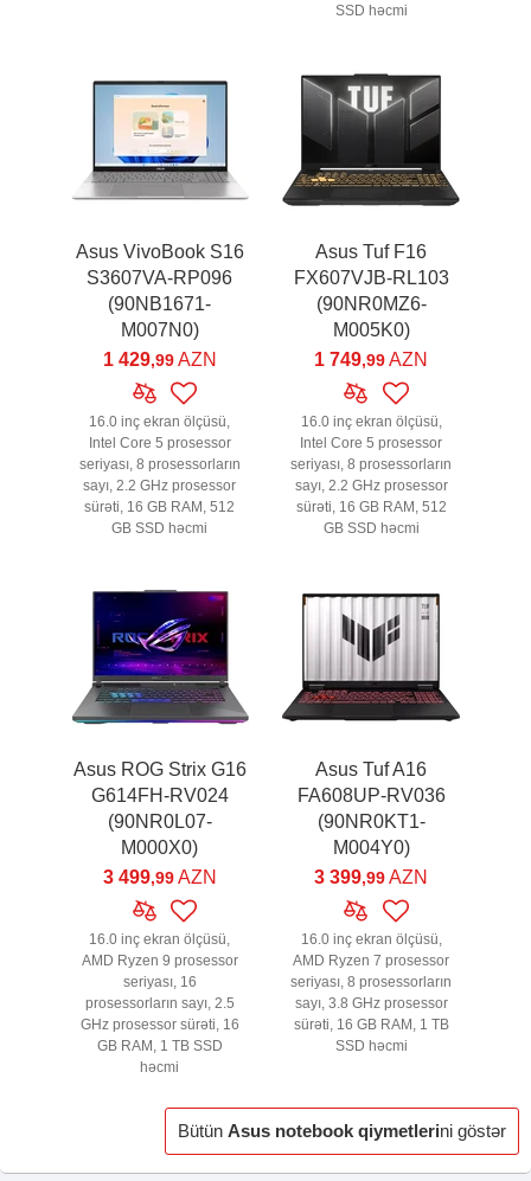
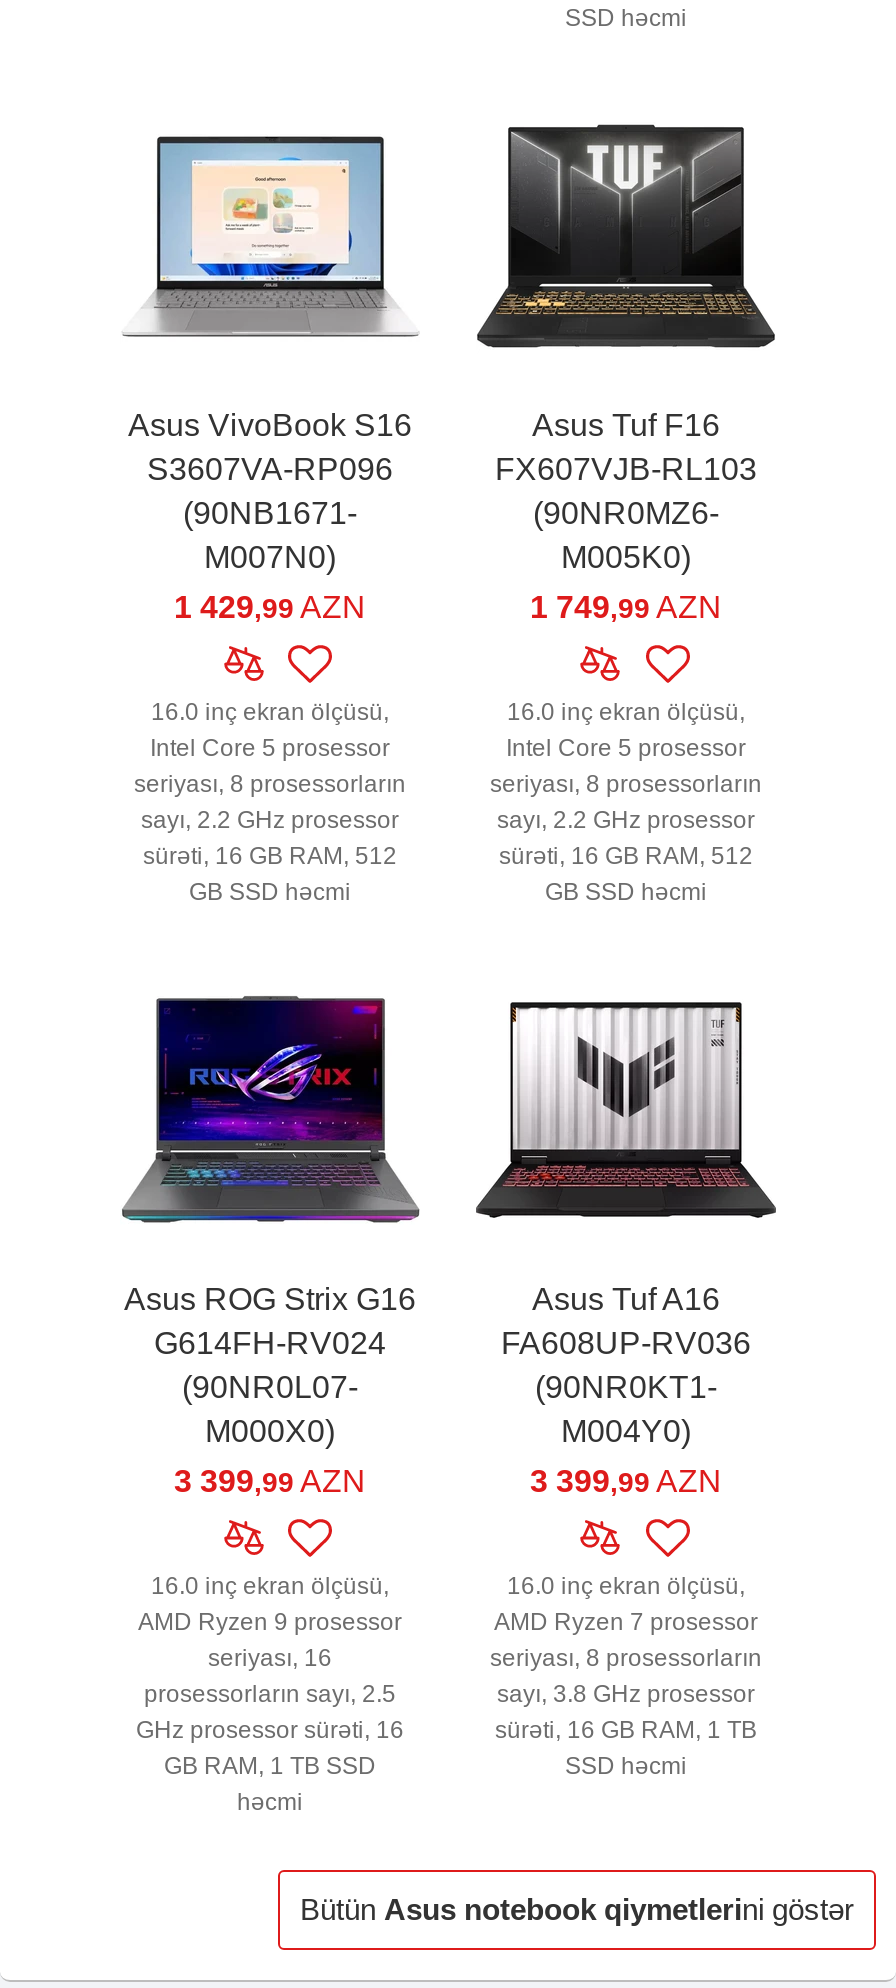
[103,867,217,887] 3 499,99 AZN -> [174,1464,366,1498] 3 399,99 AZN

